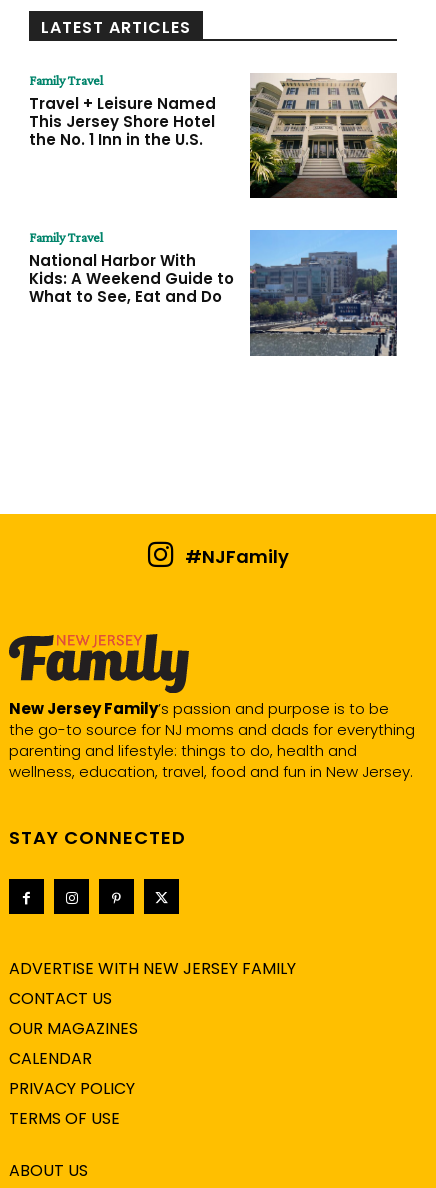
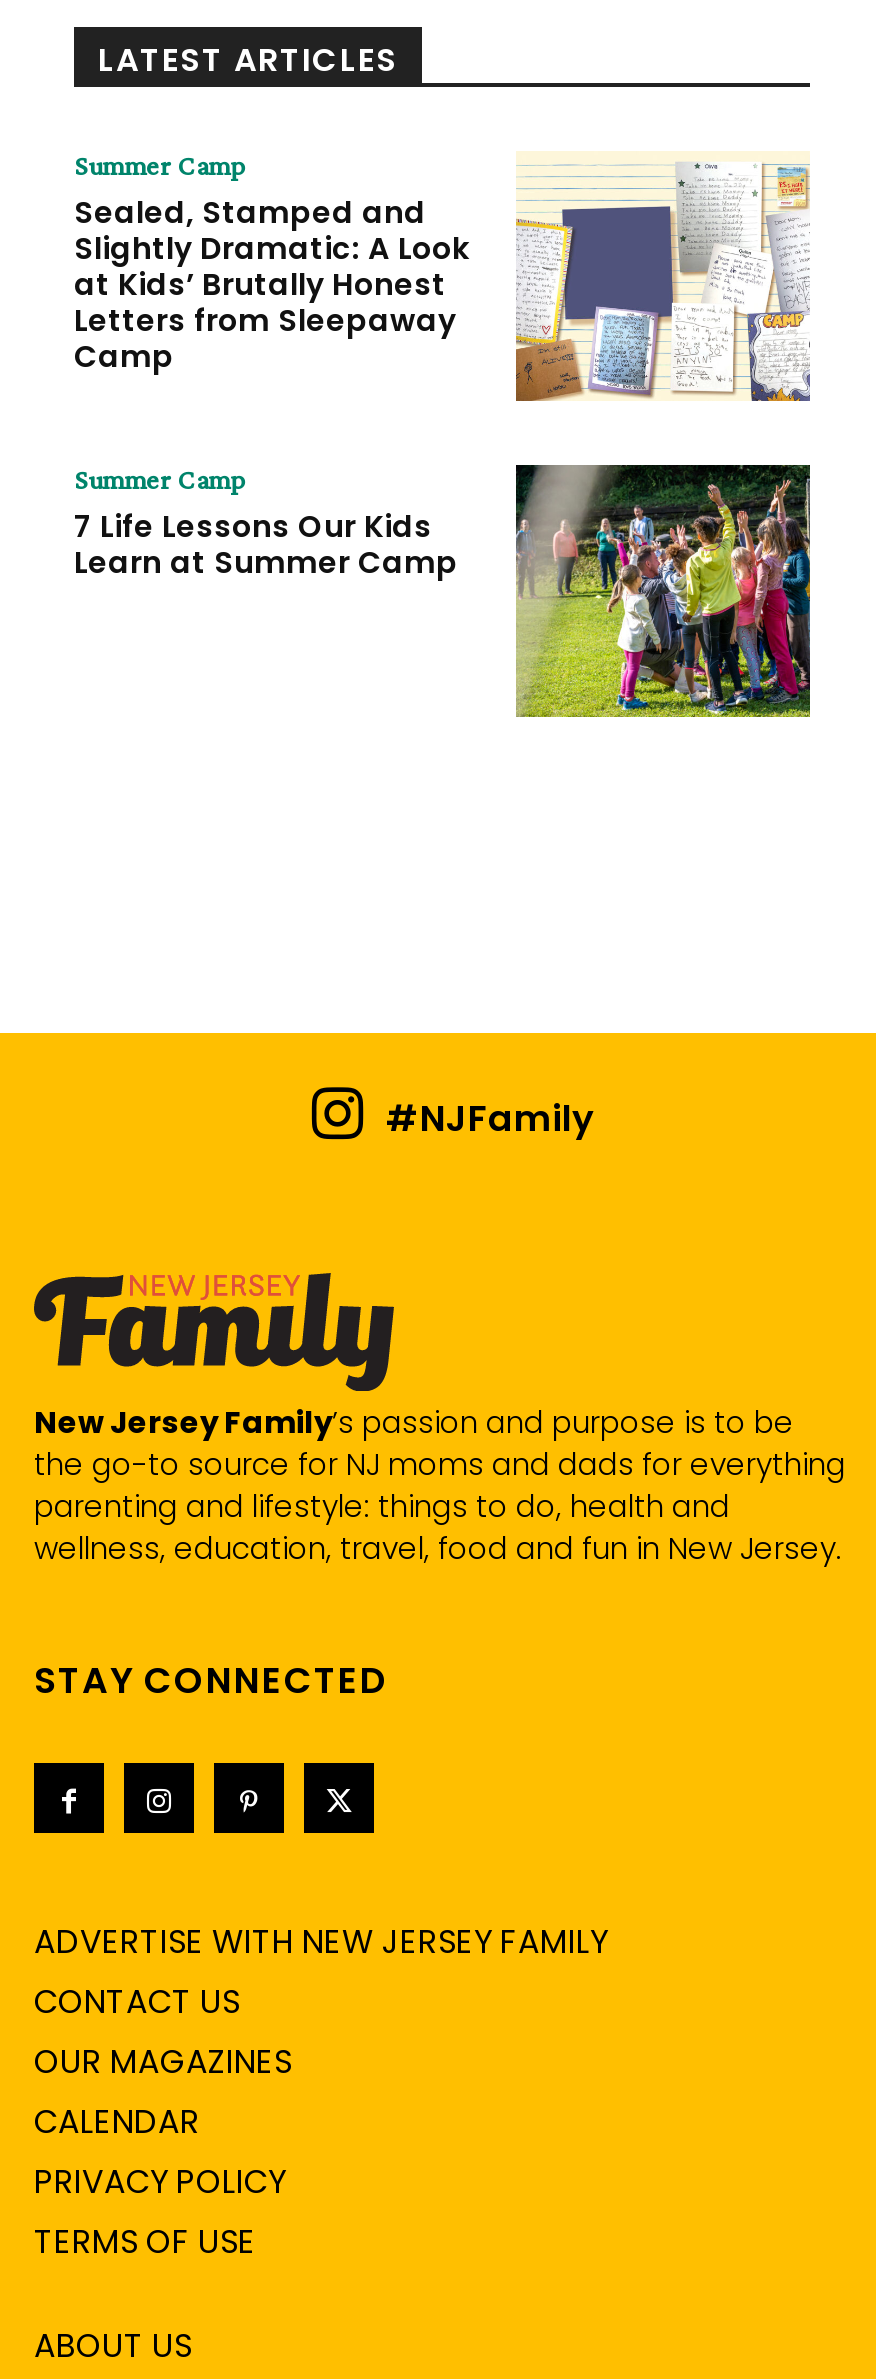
[29,72,398,199] [image] | Family Travel | Travel + Leisure Named | This Jersey Shore Hotel | the No. 1 Inn in the U.S. -> [74,150,812,403] [image] | Summer Camp | Sealed, Stamped and | Slightly Dramatic: A Look | at Kids’ Brutally Honest | Letters from Sleepaway | Camp
[29,229,398,357] [image] | Family Travel | National Harbor With | Kids: A Weekend Guide to | What to See, Eat and Do -> [74,463,812,719] [image] | Summer Camp | 7 Life Lessons Our Kids | Learn at Summer Camp

